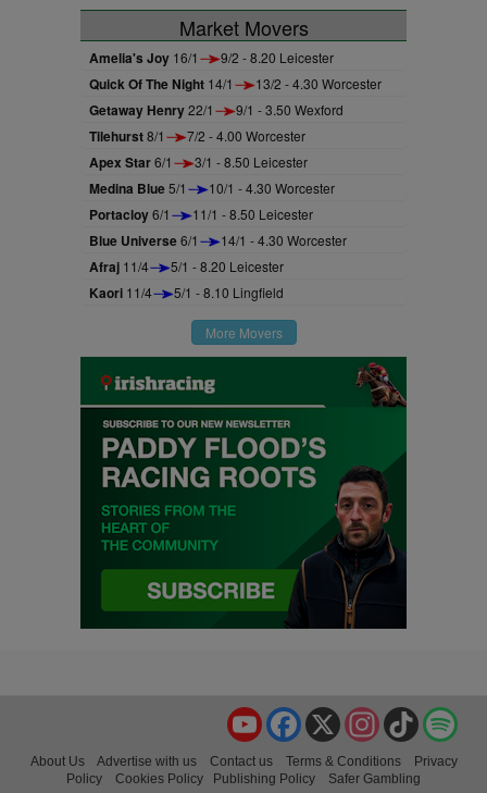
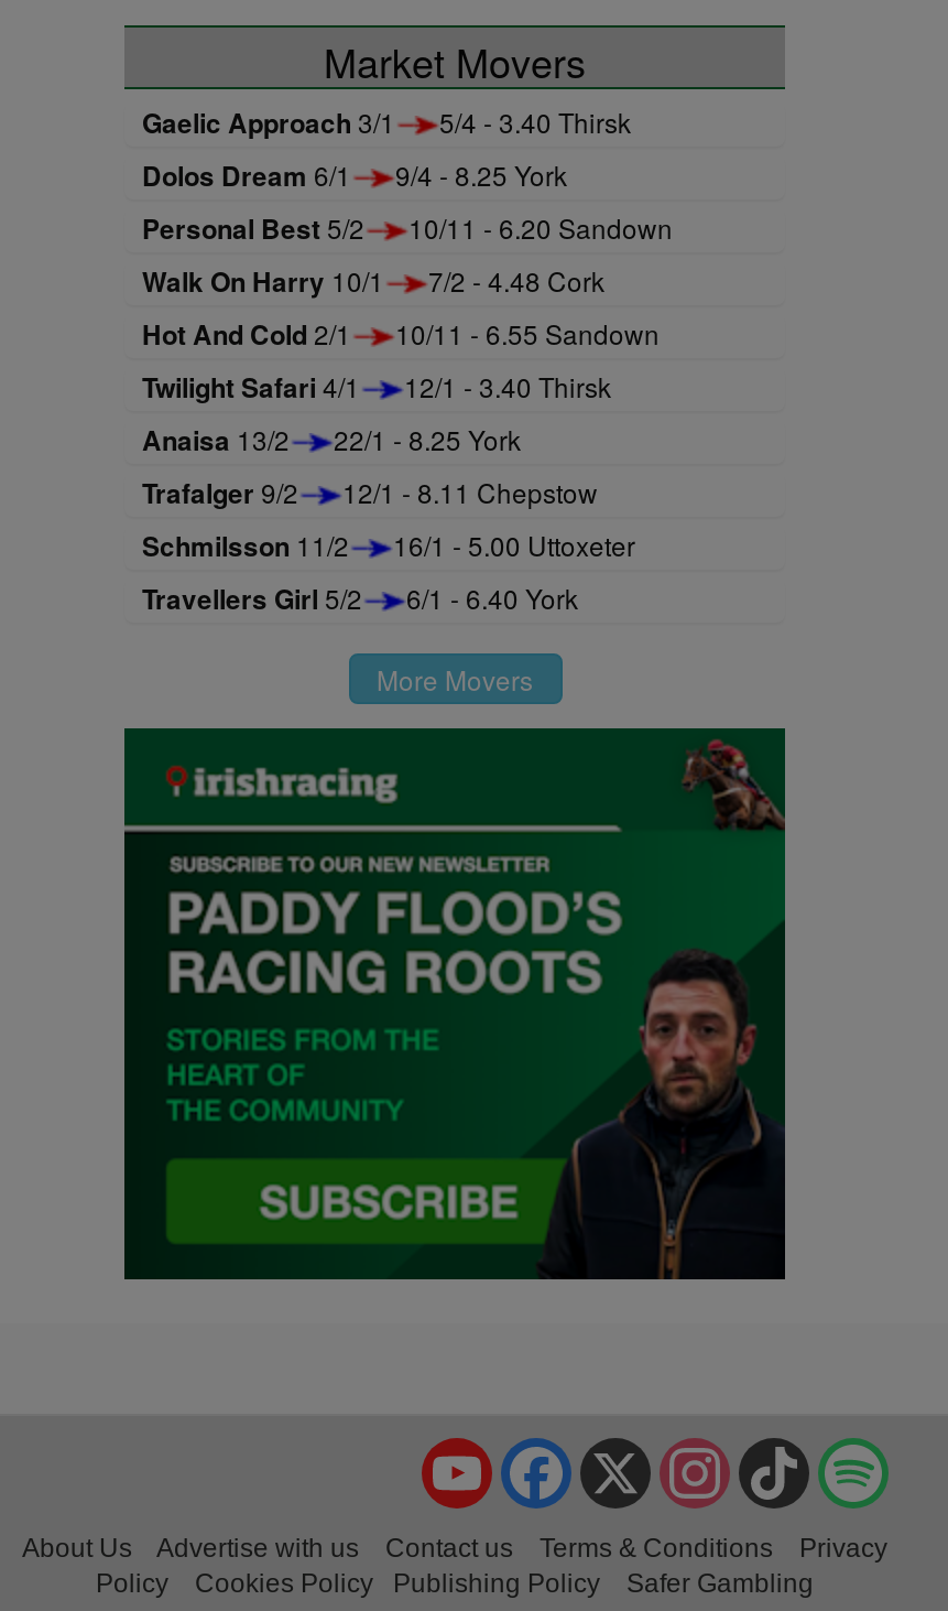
[89,48,382,302] Amelia's Joy 16/1 | 9/2 - 8.20 Leicester | Quick Of The Night 14/1 | 13/2 - 4.30 Worcester | Getaway Henry 22/1 | 9/1 - 3.50 Wexford | Tilehurst 8/1 | 7/2 - 4.00 Worcester | Apex Star 6/1 | 3/1 - 8.50 Leicester | Medina Blue 5/1 | 10/1 - 4.30 Worcester | Portacloy 6/1 | 11/1 - 8.50 Leicester | Blue Universe 6/1 | 14/1 - 4.30 Worcester | Afraj 11/4 | 5/1 - 8.20 Leicester | Kaori 11/4 | 5/1 - 8.10 Lingfield -> [142,102,673,618] Gaelic Approach 3/1 | 5/4 - 3.40 Thirsk | Dolos Dream 6/1 | 9/4 - 8.25 York | Personal Best 5/2 | 10/11 - 6.20 Sandown | Walk On Harry 10/1 | 7/2 - 4.48 Cork | Hot And Cold 2/1 | 10/11 - 6.55 Sandown | Twilight Safari 4/1 | 12/1 - 3.40 Thirsk | Anaisa 13/2 | 22/1 - 8.25 York | Trafalger 9/2 | 12/1 - 8.11 Chepstow | Schmilsson 11/2 | 16/1 - 5.00 Uttoxeter | Travellers Girl 5/2 | 6/1 - 6.40 York

